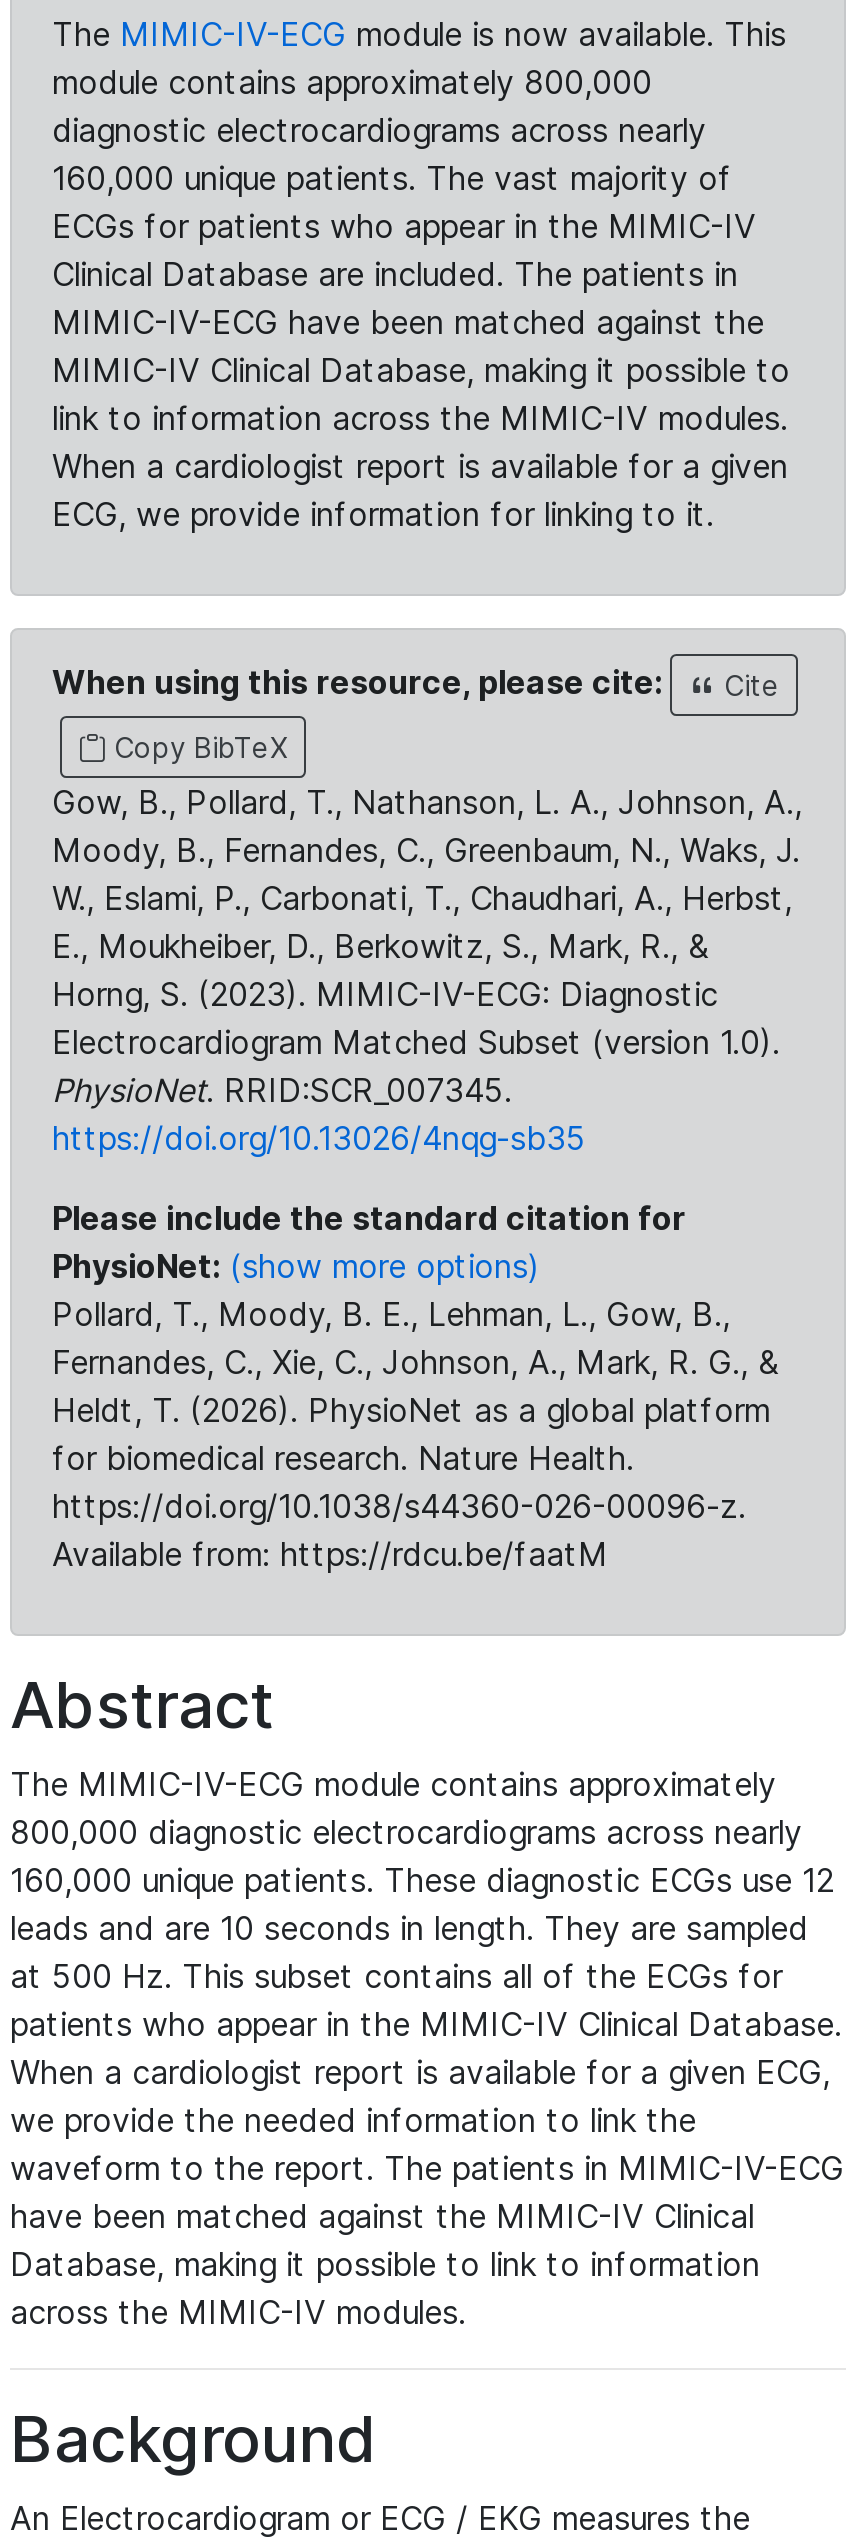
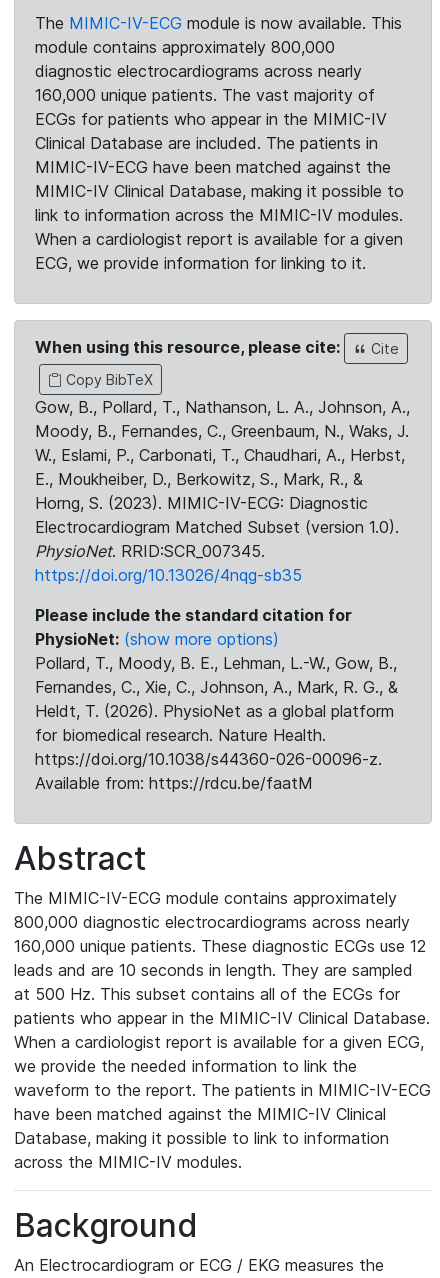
[52,1294,730,1334] Pollard, T., Moody, B. E., Lehman, L., Gow, B., -> [35,653,397,673] Pollard, T., Moody, B. E., Lehman, L.-W., Gow, B.,

